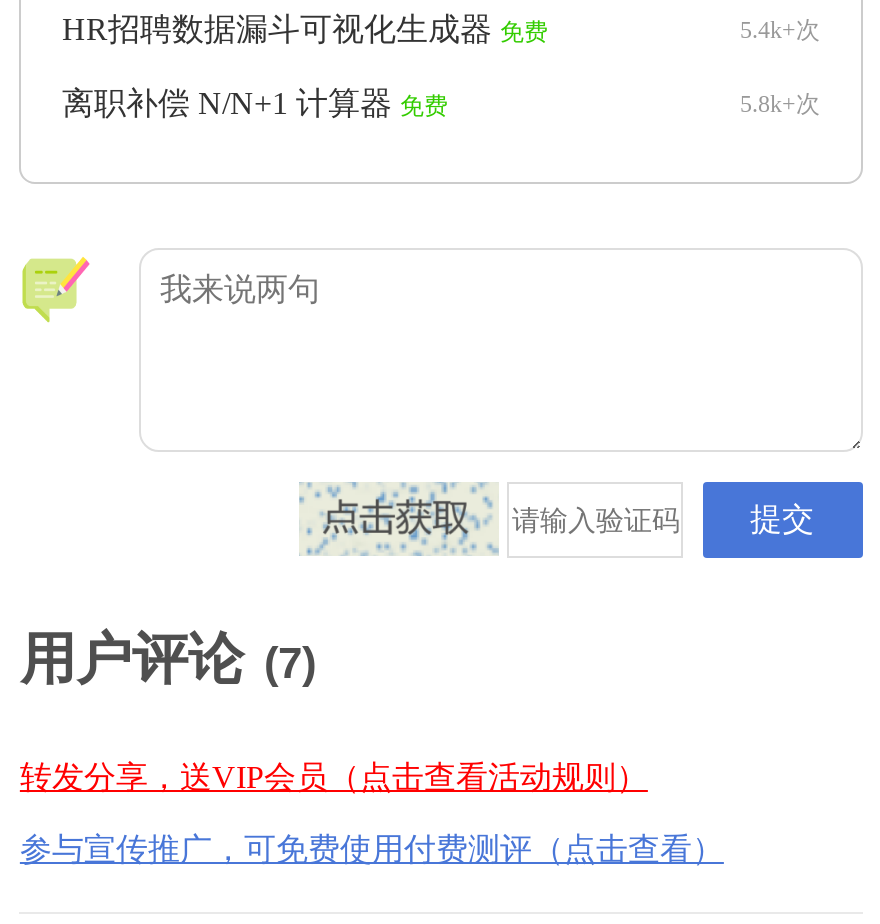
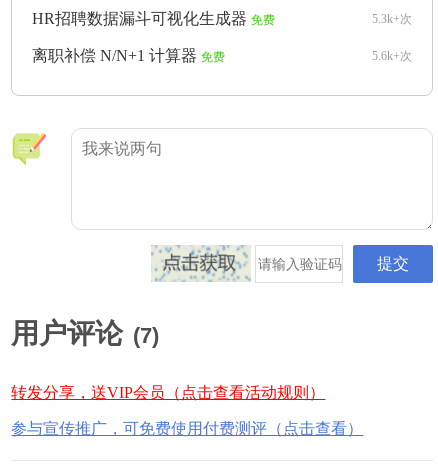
[740,17,820,45] 5.4k+次 -> [371,12,411,26] 5.3k+次
[740,91,820,119] 5.8k+次 -> [371,49,411,63] 5.6k+次

